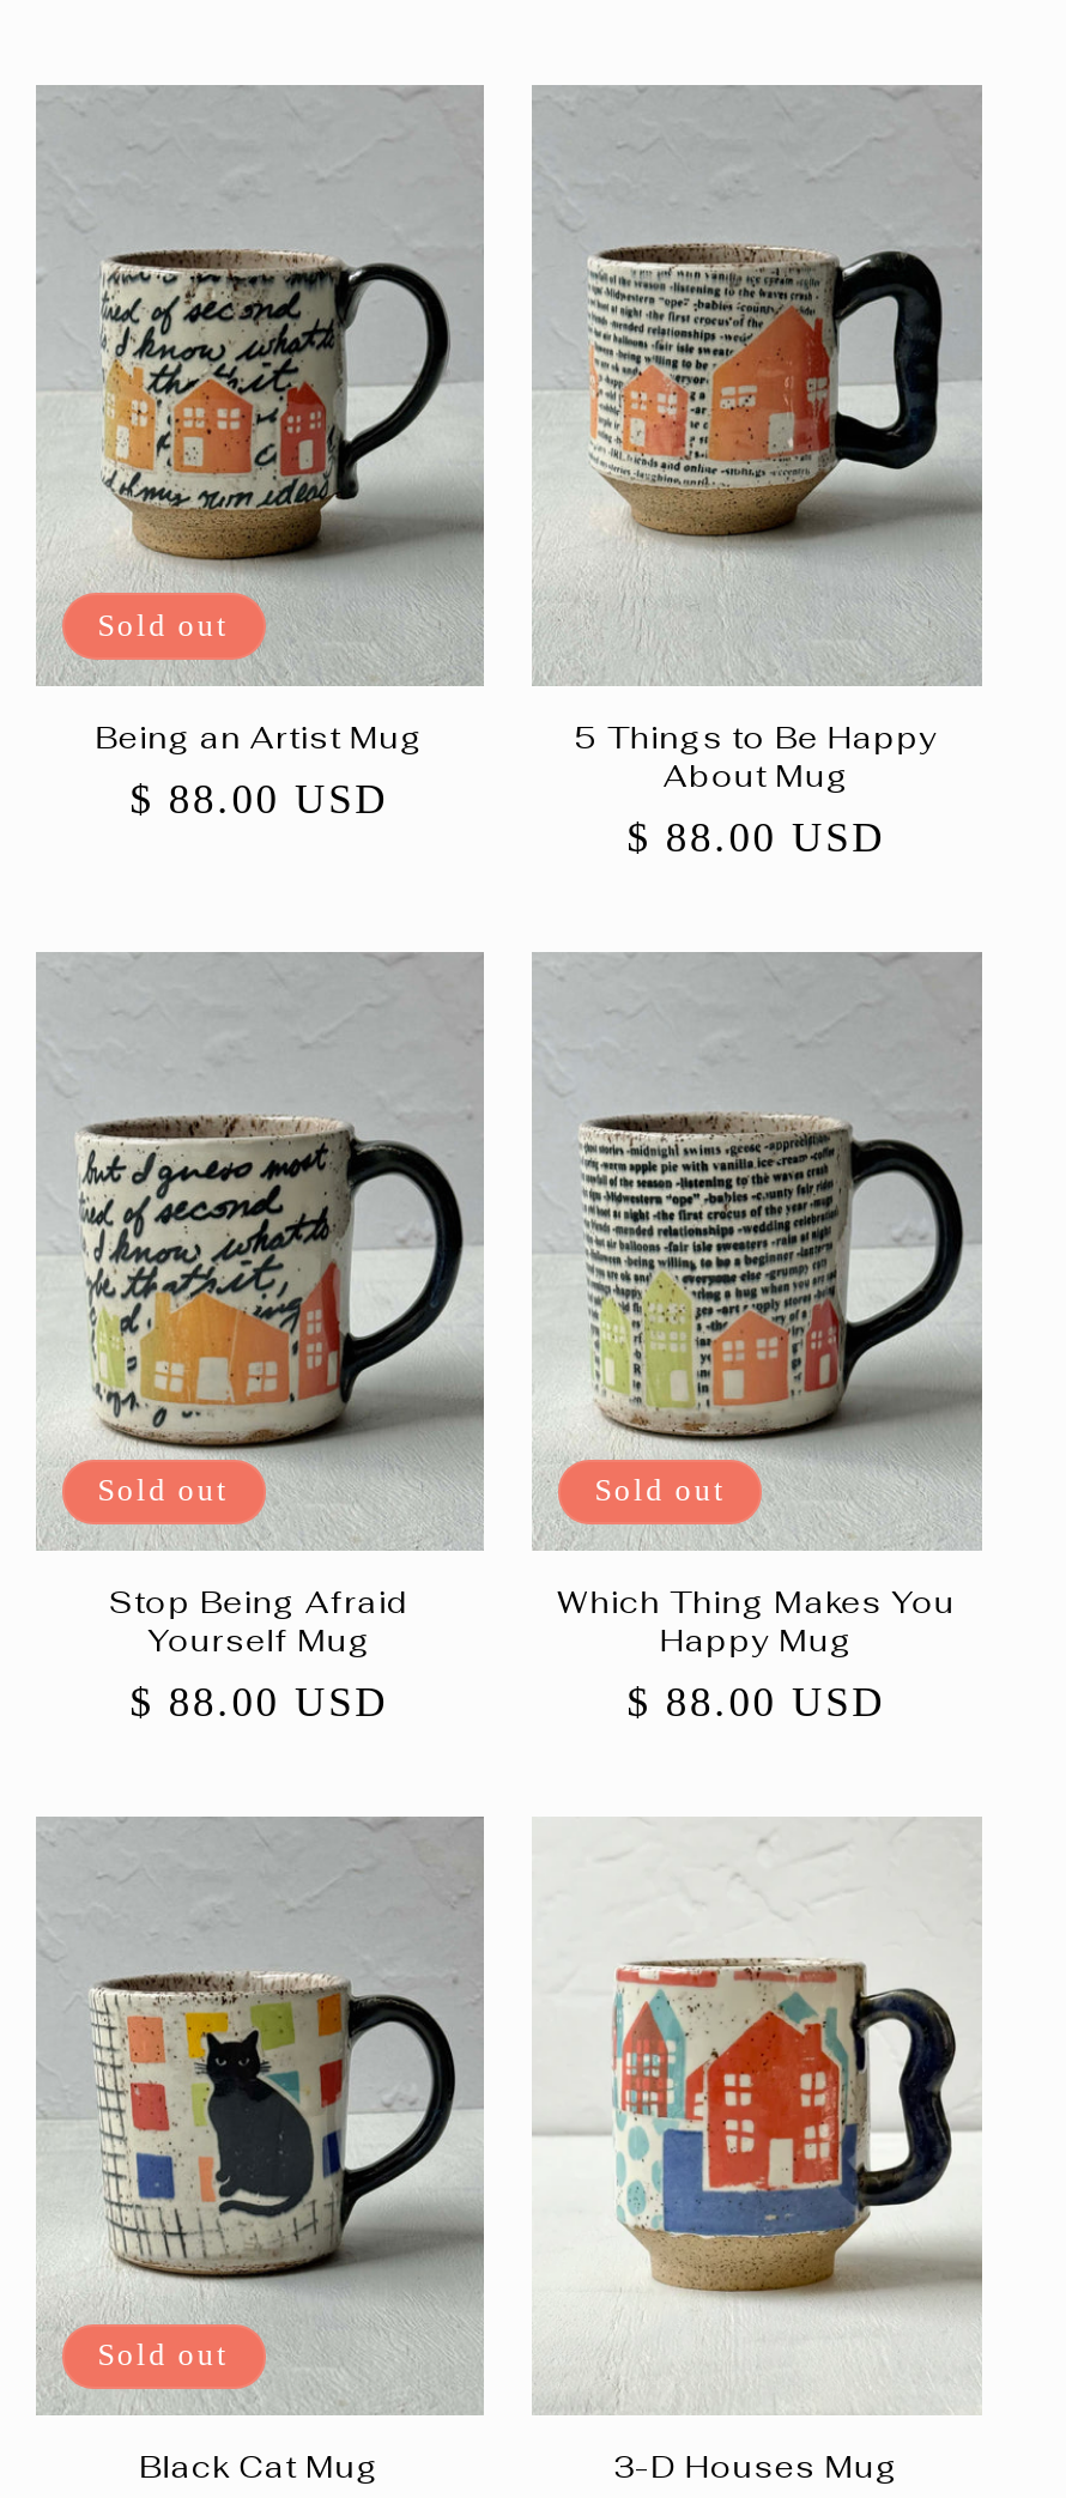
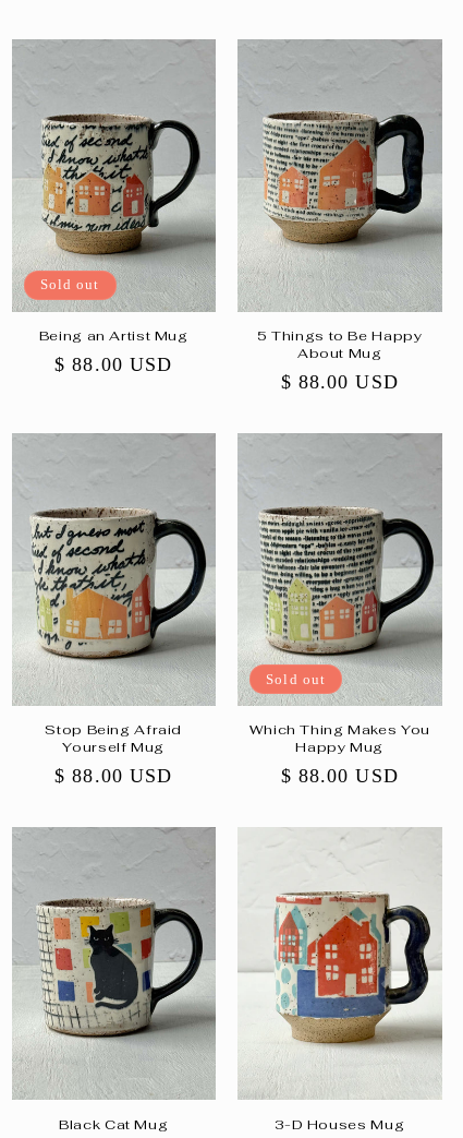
[98,1472,229,1508] Sold out -> none
[98,2337,229,2373] Sold out -> none

